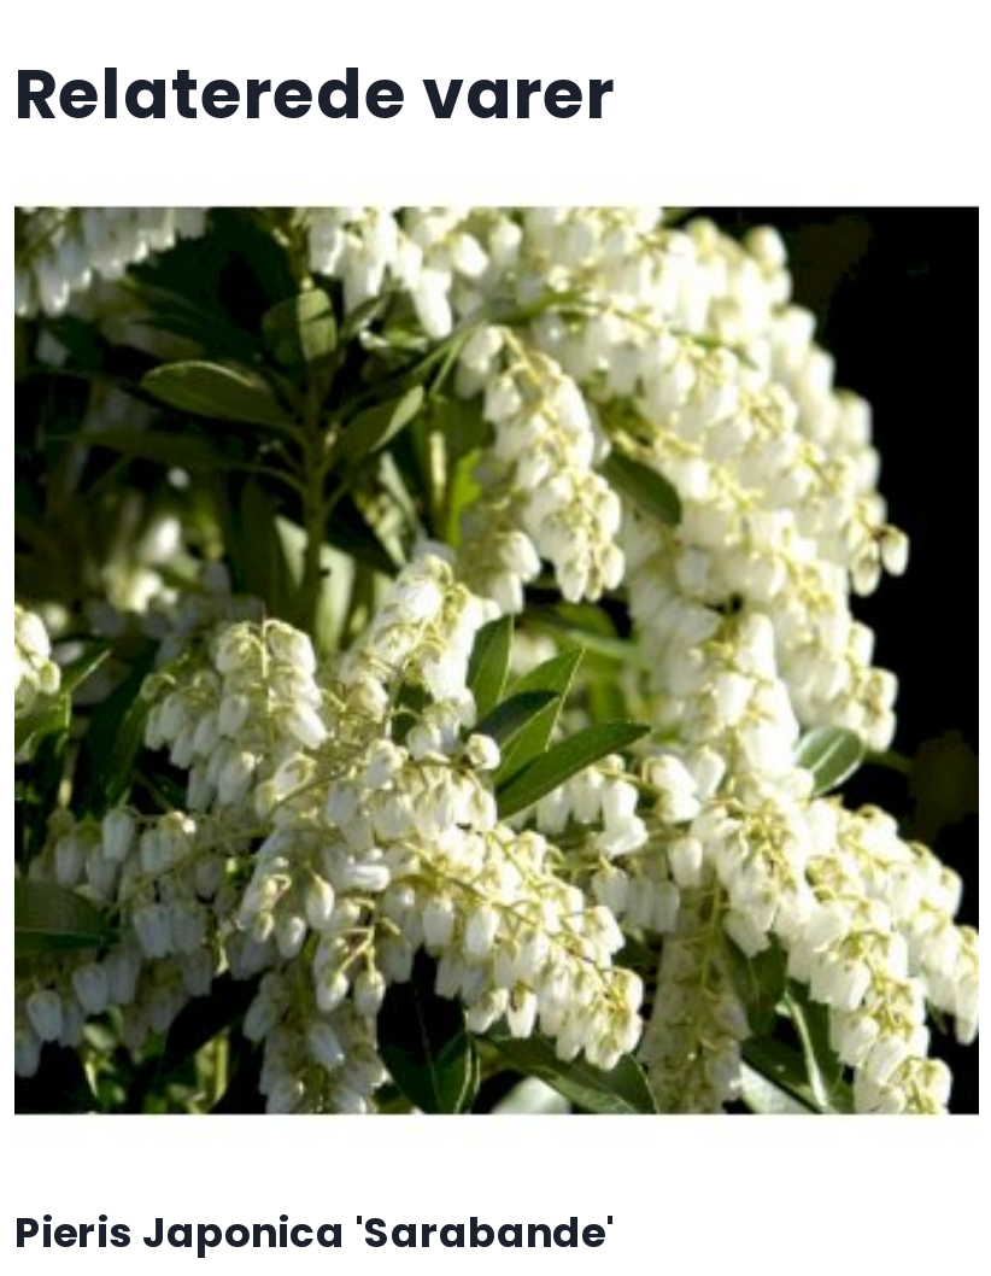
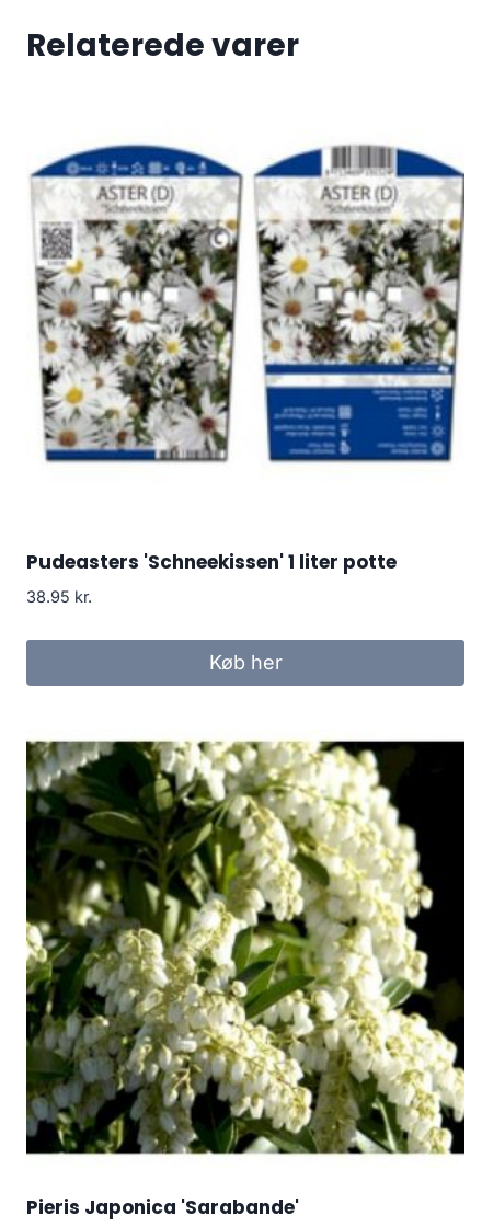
none -> [26,549,397,674] Pudeasters 'Schneekissen' 1 liter potte | 38.95 kr. | Køb her
none -> [30,144,244,463] [image]
none -> [253,144,466,463] [image]

